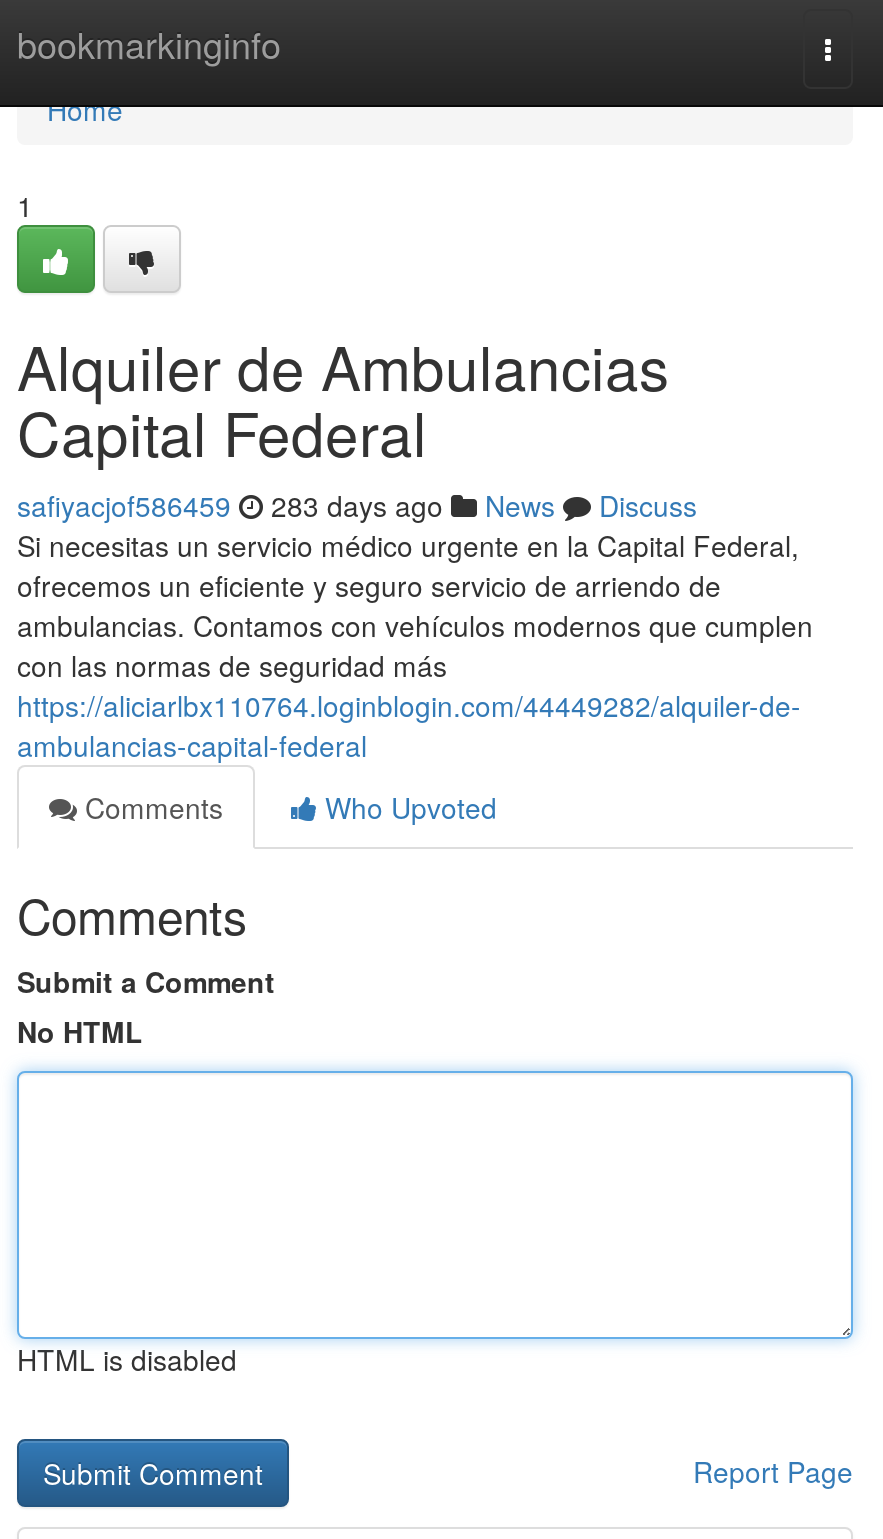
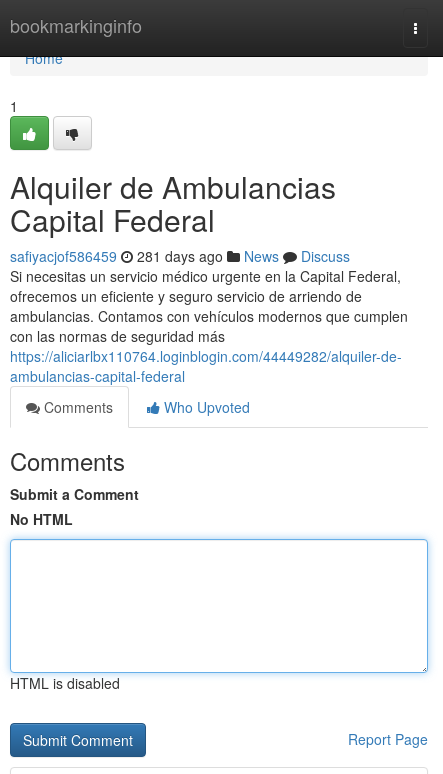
[17,485,697,525] safiyacjof586459 283 days ago News Discuss -> [10,246,350,266] safiyacjof586459 281 days ago News Discuss

